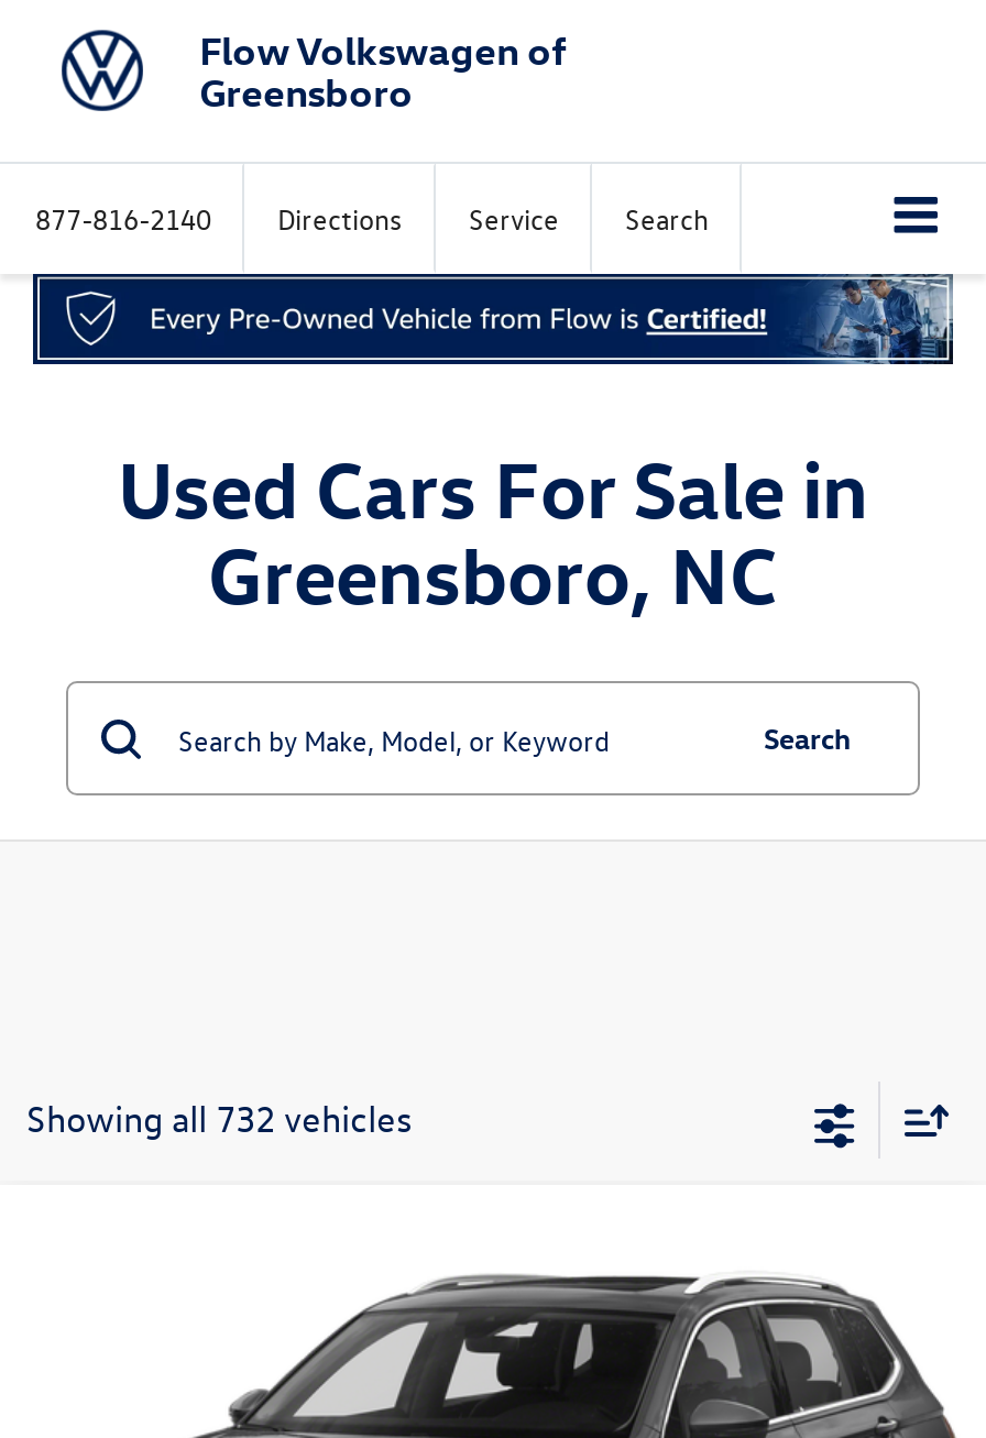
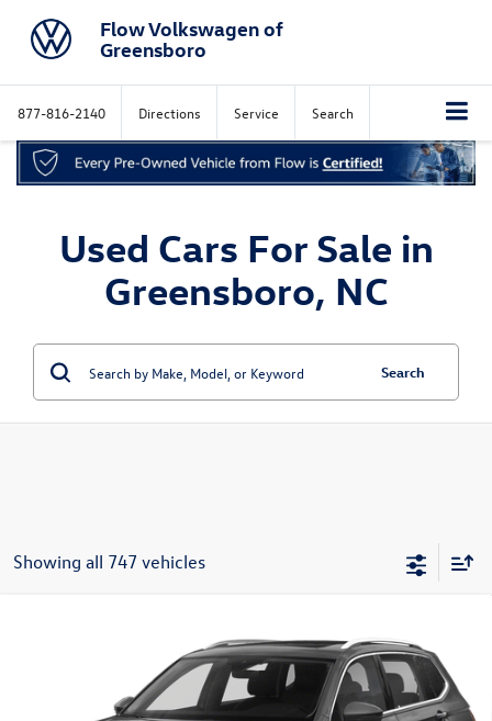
[26,1095,412,1142] Showing all 732 vehicles -> [13,550,205,573] Showing all 747 vehicles

